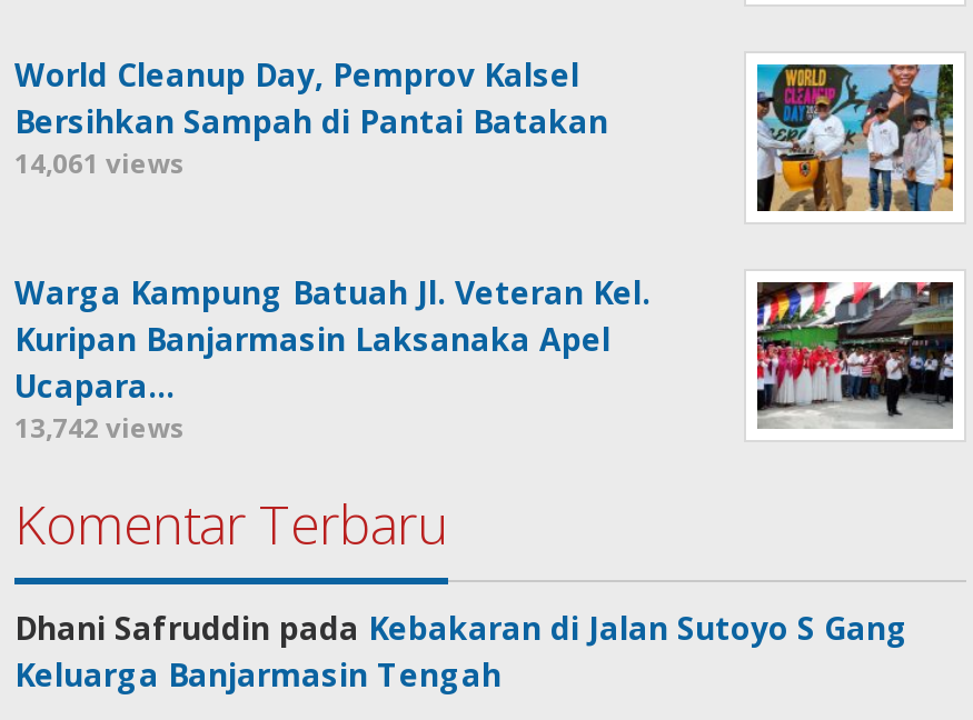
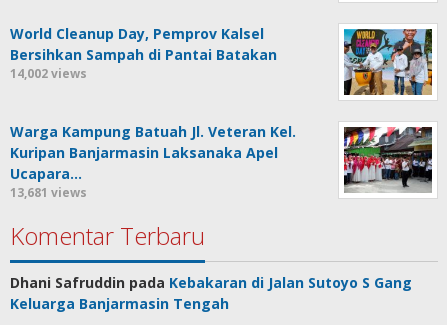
[14,145,186,183] 14,061 views -> [10,65,87,82] 14,002 views
[14,410,186,447] 13,742 views -> [10,184,87,201] 13,681 views

